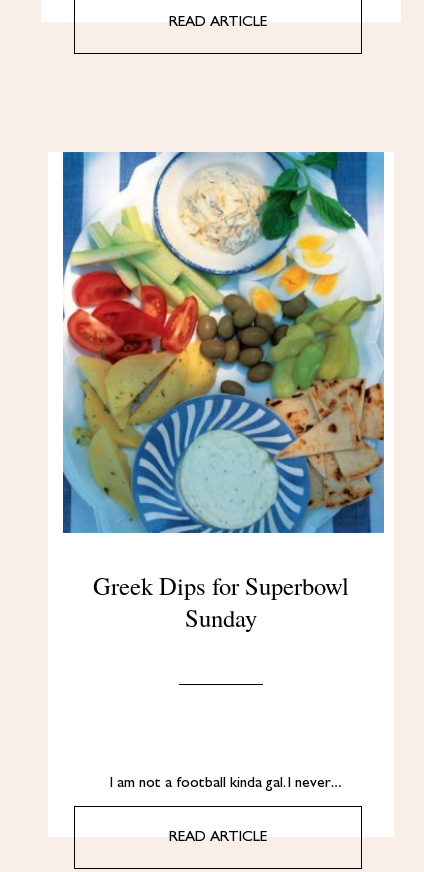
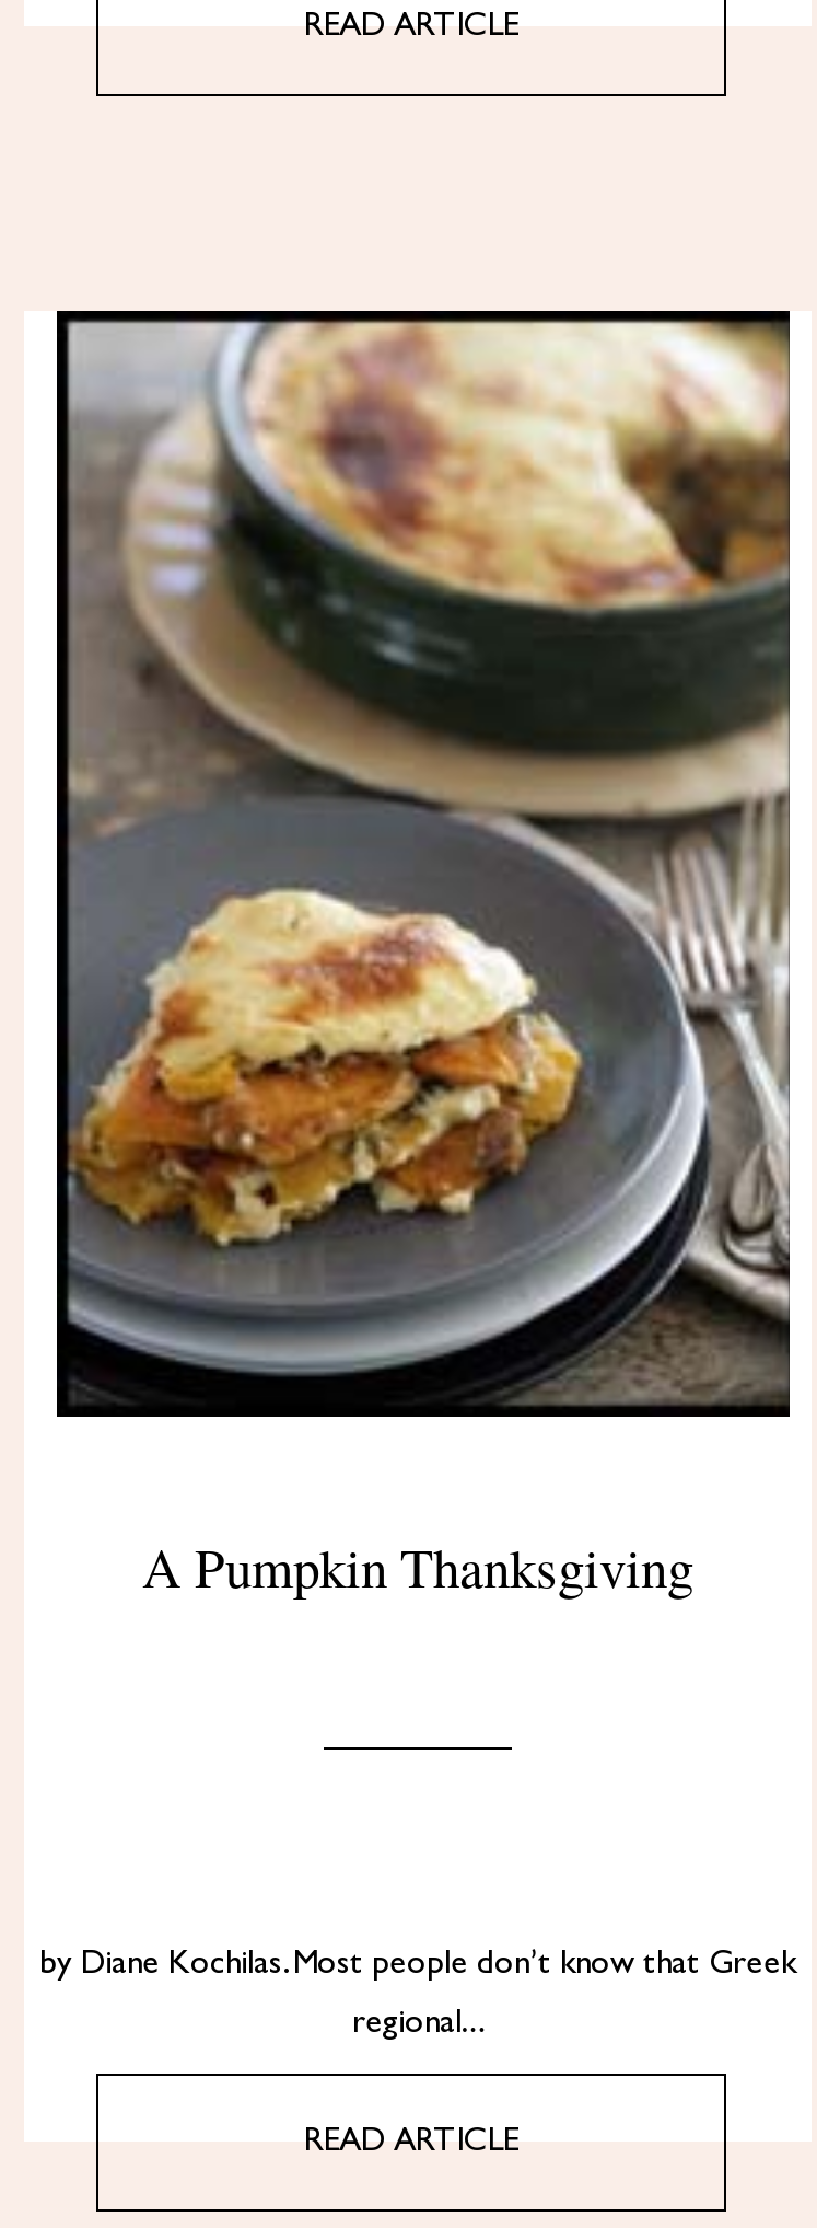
[56,151,391,534] [image] -> [55,309,792,1419] [image]
[93,568,349,633] Greek Dips for Superbowl | Sunday -> [142,1530,693,1602] A Pumpkin Thanksgiving
[101,775,340,790] I am not a football kinda gal. I never… -> [39,1948,796,2040] by Diane Kochilas. Most people don’t know that Greek | regional…

